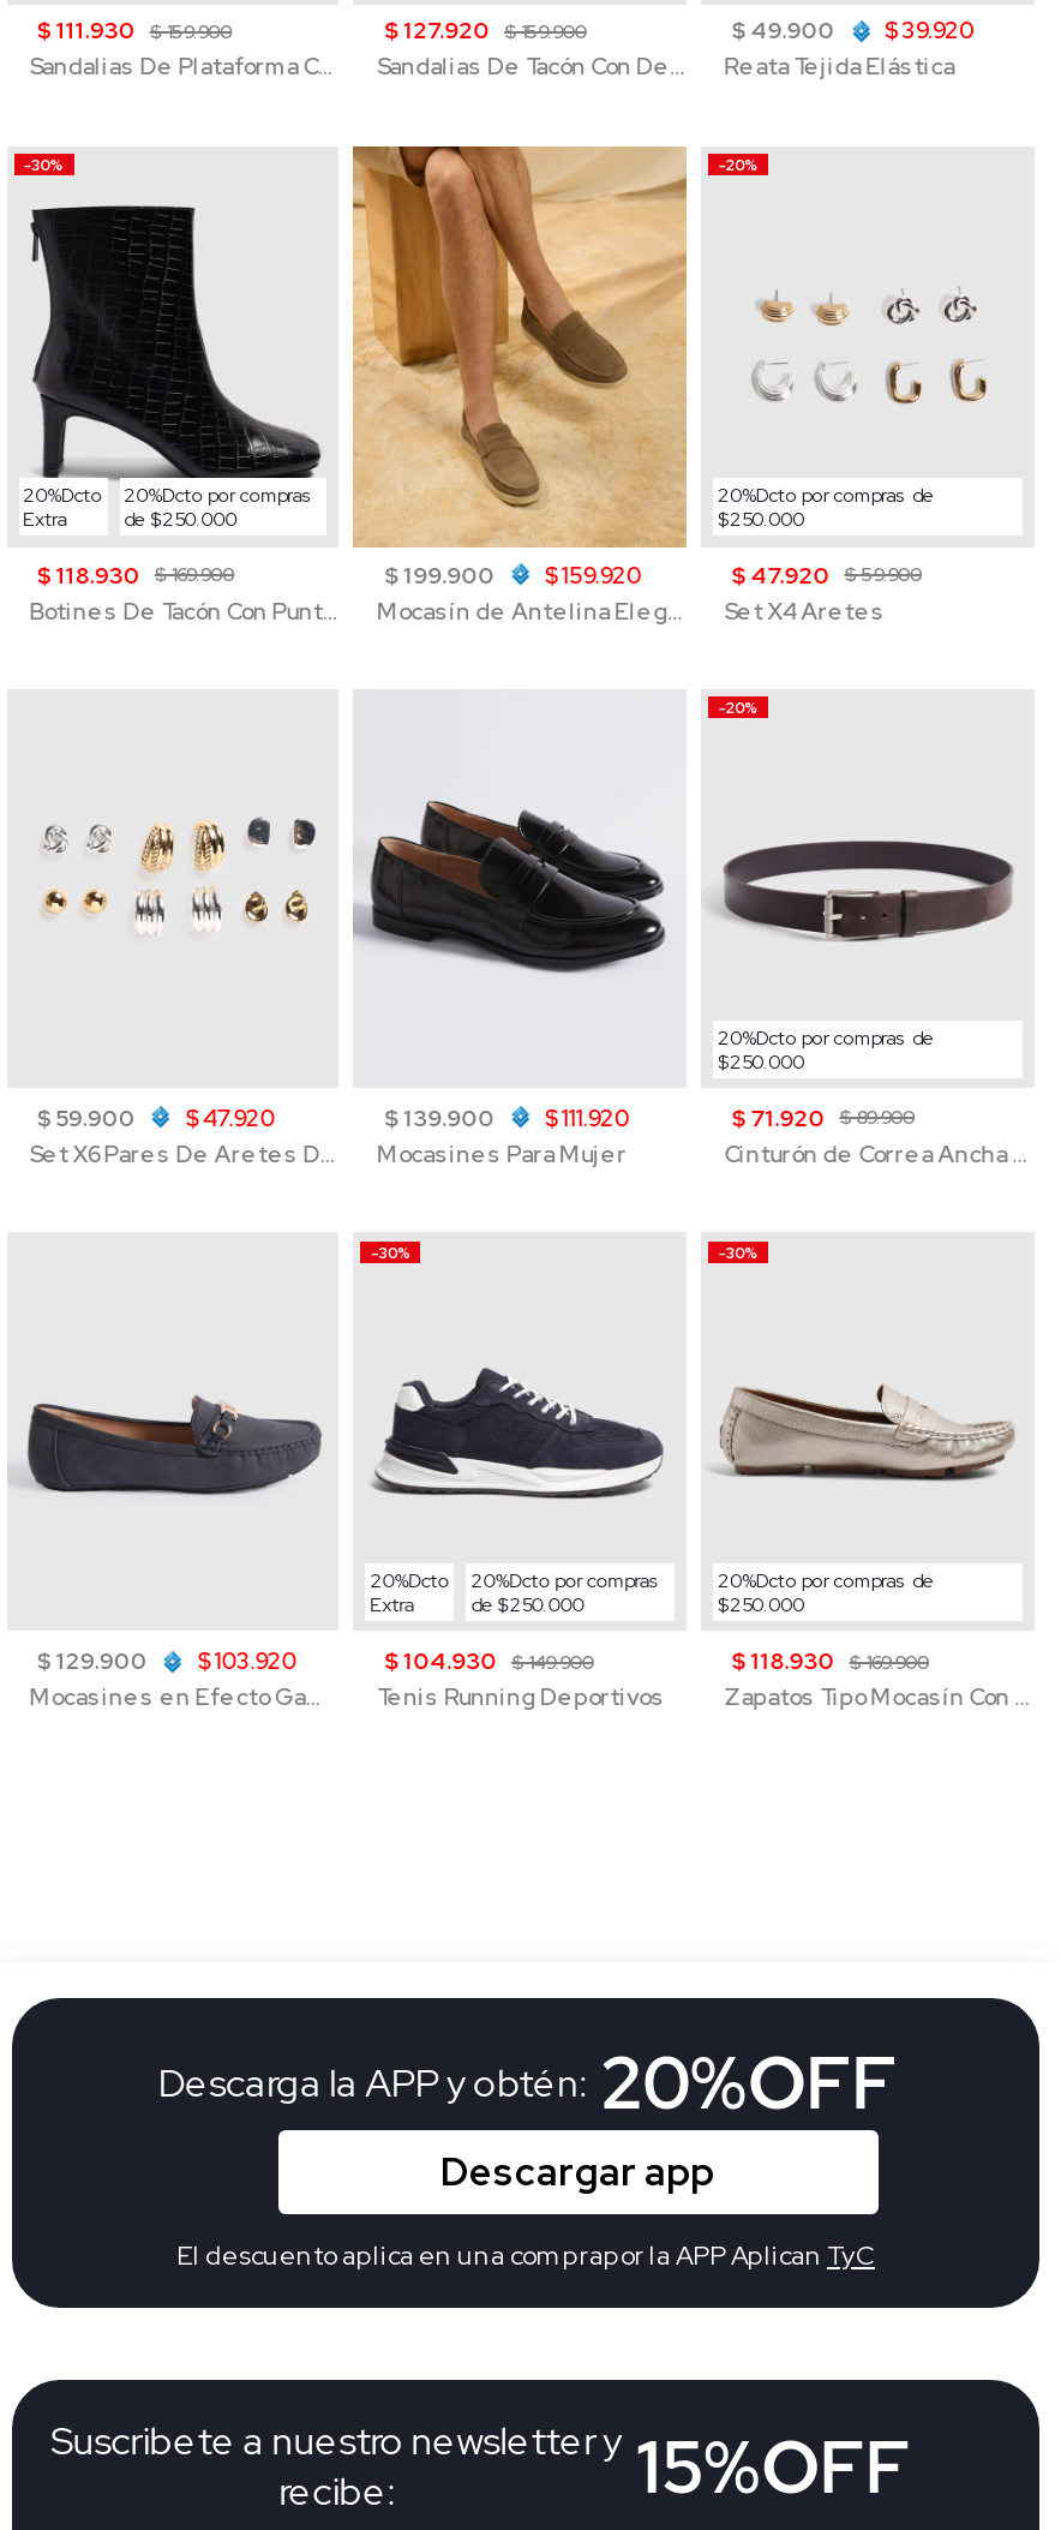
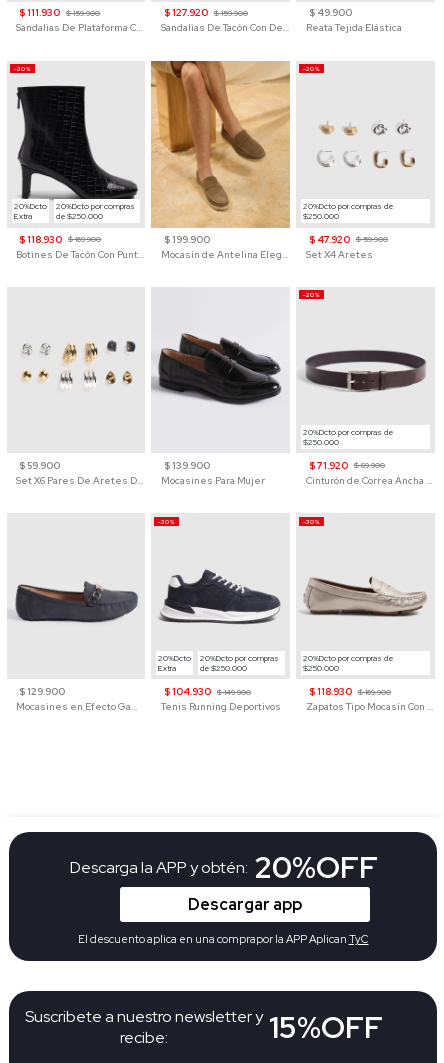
[885,16,973,47] $ 39.920 -> none
[545,559,641,590] $ 159.920 -> none
[185,1102,274,1133] $ 47.920 -> none
[545,1102,629,1133] $ 111.920 -> none
[197,1645,296,1676] $ 103.920 -> none

